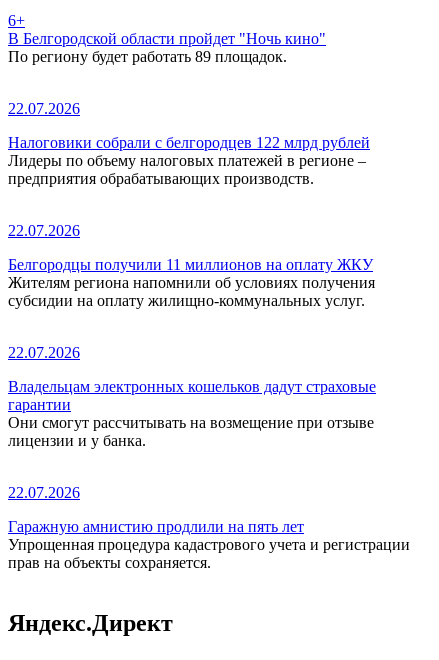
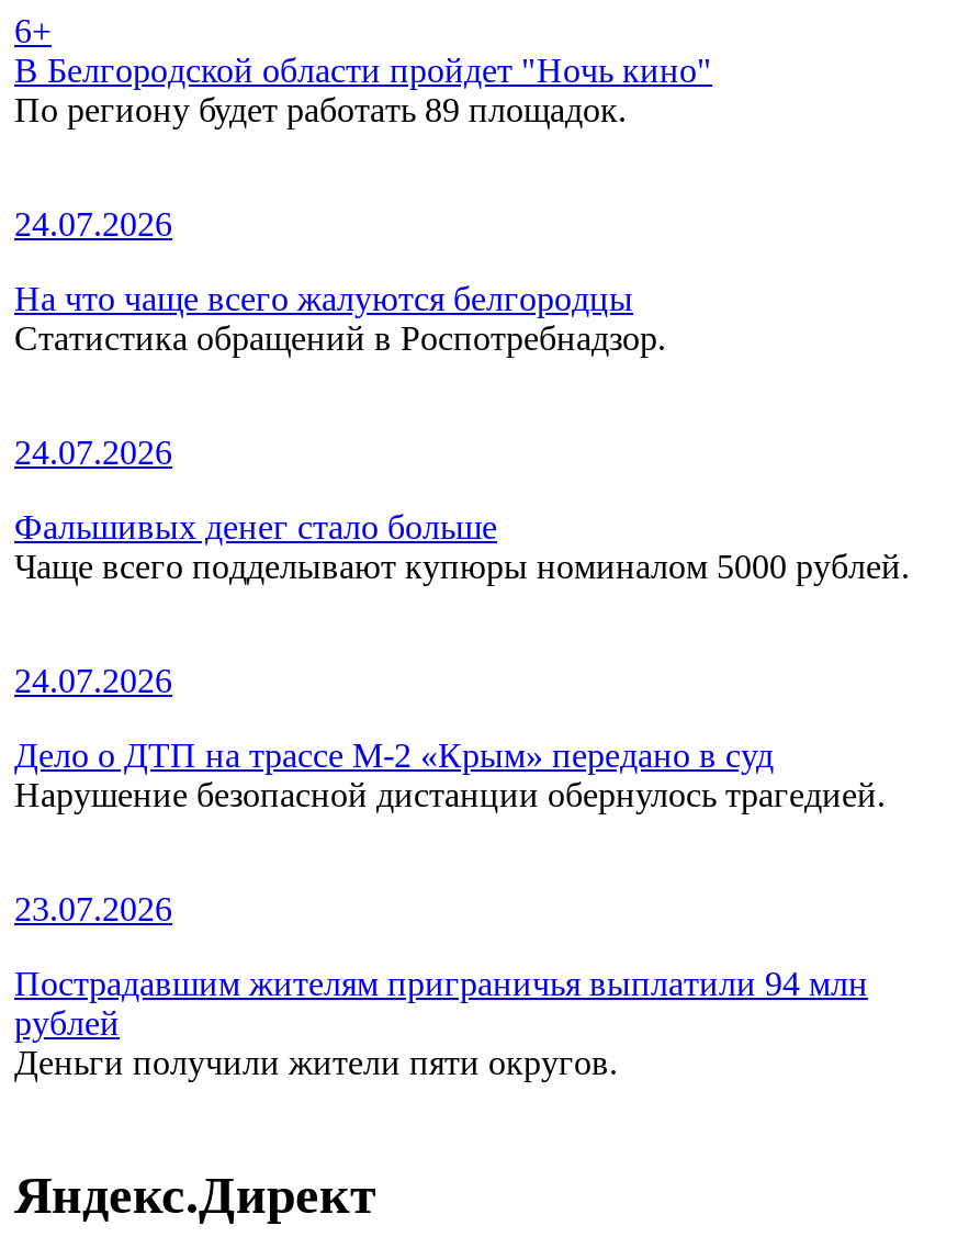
[8,100,80,117] 22.07.2026 -> [14,205,172,242] 24.07.2026
[8,134,370,187] Налоговики собрали с белгородцев 122 млрд рублей | Лидеры по объему налоговых платежей в регионе – | предприятия обрабатывающих производств. -> [14,279,666,356] На что чаще всего жалуются белгородцы | Статистика обращений в Роспотребнадзор.
[8,222,80,239] 22.07.2026 -> [14,433,172,470] 24.07.2026
[8,256,375,309] Белгородцы получили 11 миллионов на оплату ЖКУ | Жителям региона напомнили об условиях получения | субсидии на оплату жилищно-коммунальных услуг. -> [14,508,910,584] Фальшивых денег стало больше | Чаще всего подделывают купюры номиналом 5000 рублей.
[8,344,80,361] 22.07.2026 -> [14,661,172,699] 24.07.2026
[8,378,376,449] Владельцам электронных кошельков дадут страховые | гарантии | Они смогут рассчитывать на возмещение при отзыве | лицензии и у банка. -> [14,736,886,813] Дело о ДТП на трассе М-2 «Крым» передано в суд | Нарушение безопасной дистанции обернулось трагедией.
[8,484,80,501] 22.07.2026 -> [14,889,172,927] 23.07.2026
[8,518,410,571] Гаражную амнистию продлили на пять лет | Упрощенная процедура кадастрового учета и регистрации | прав на объекты сохраняется. -> [14,964,868,1080] Пострадавшим жителям приграничья выплатили 94 млн | рублей | Деньги получили жители пяти округов.

